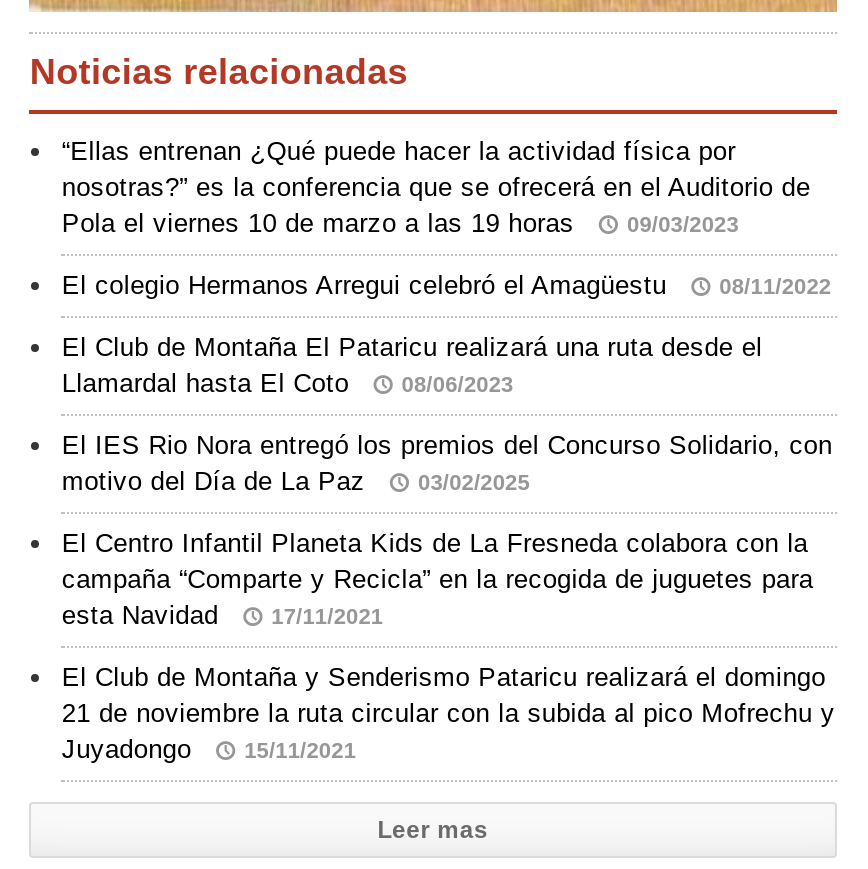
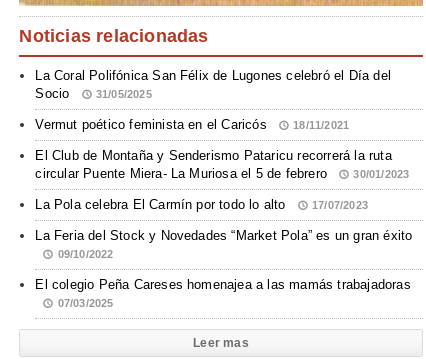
[62,136,810,238] “Ellas entrenan ¿Qué puede hacer la actividad física por | nosotras?” es la conferencia que se ofrecerá en el Auditorio de | Pola el viernes 10 de marzo a las 19 horas | 09/03/2023 -> [35,68,391,101] La Coral Polifónica San Félix de Lugones celebró el Día del | Socio | 31/05/2025
[62,270,831,300] El colegio Hermanos Arregui celebró el Amagüestu | 08/11/2022 -> [35,117,349,132] Vermut poético feminista en el Caricós | 18/11/2021
[62,332,762,398] El Club de Montaña El Pataricu realizará una ruta desde el | Llamardal hasta El Coto | 08/06/2023 -> [35,148,409,181] El Club de Montaña y Senderismo Pataricu recorrerá la ruta | circular Puente Miera- La Muriosa el 5 de febrero | 30/01/2023
[62,430,832,496] El IES Rio Nora entregó los premios del Concurso Solidario, con | motivo del Día de La Paz | 03/02/2025 -> [35,197,368,212] La Pola celebra El Carmín por todo lo alto | 17/07/2023
[62,528,813,630] El Centro Infantil Planeta Kids de La Fresneda colabora con la | campaña “Comparte y Recicla” en la recogida de juguetes para | esta Navidad | 17/11/2021 -> [35,228,412,260] La Feria del Stock y Novedades “Market Pola” es un gran éxito | 09/10/2022
[62,662,835,764] El Club de Montaña y Senderismo Pataricu realizará el domingo | 21 de noviembre la ruta circular con la subida al pico Mofrechu y | Juyadongo | 15/11/2021 -> [35,277,411,309] El colegio Peña Careses homenajea a las mamás trabajadoras | 07/03/2025

